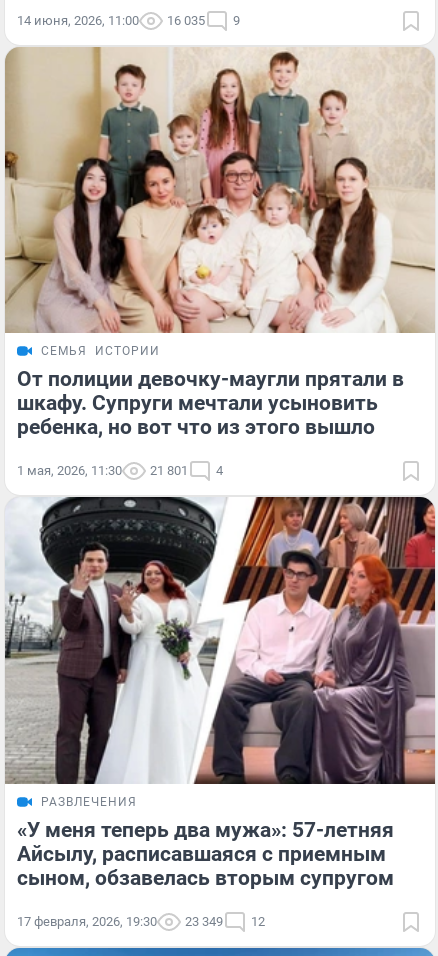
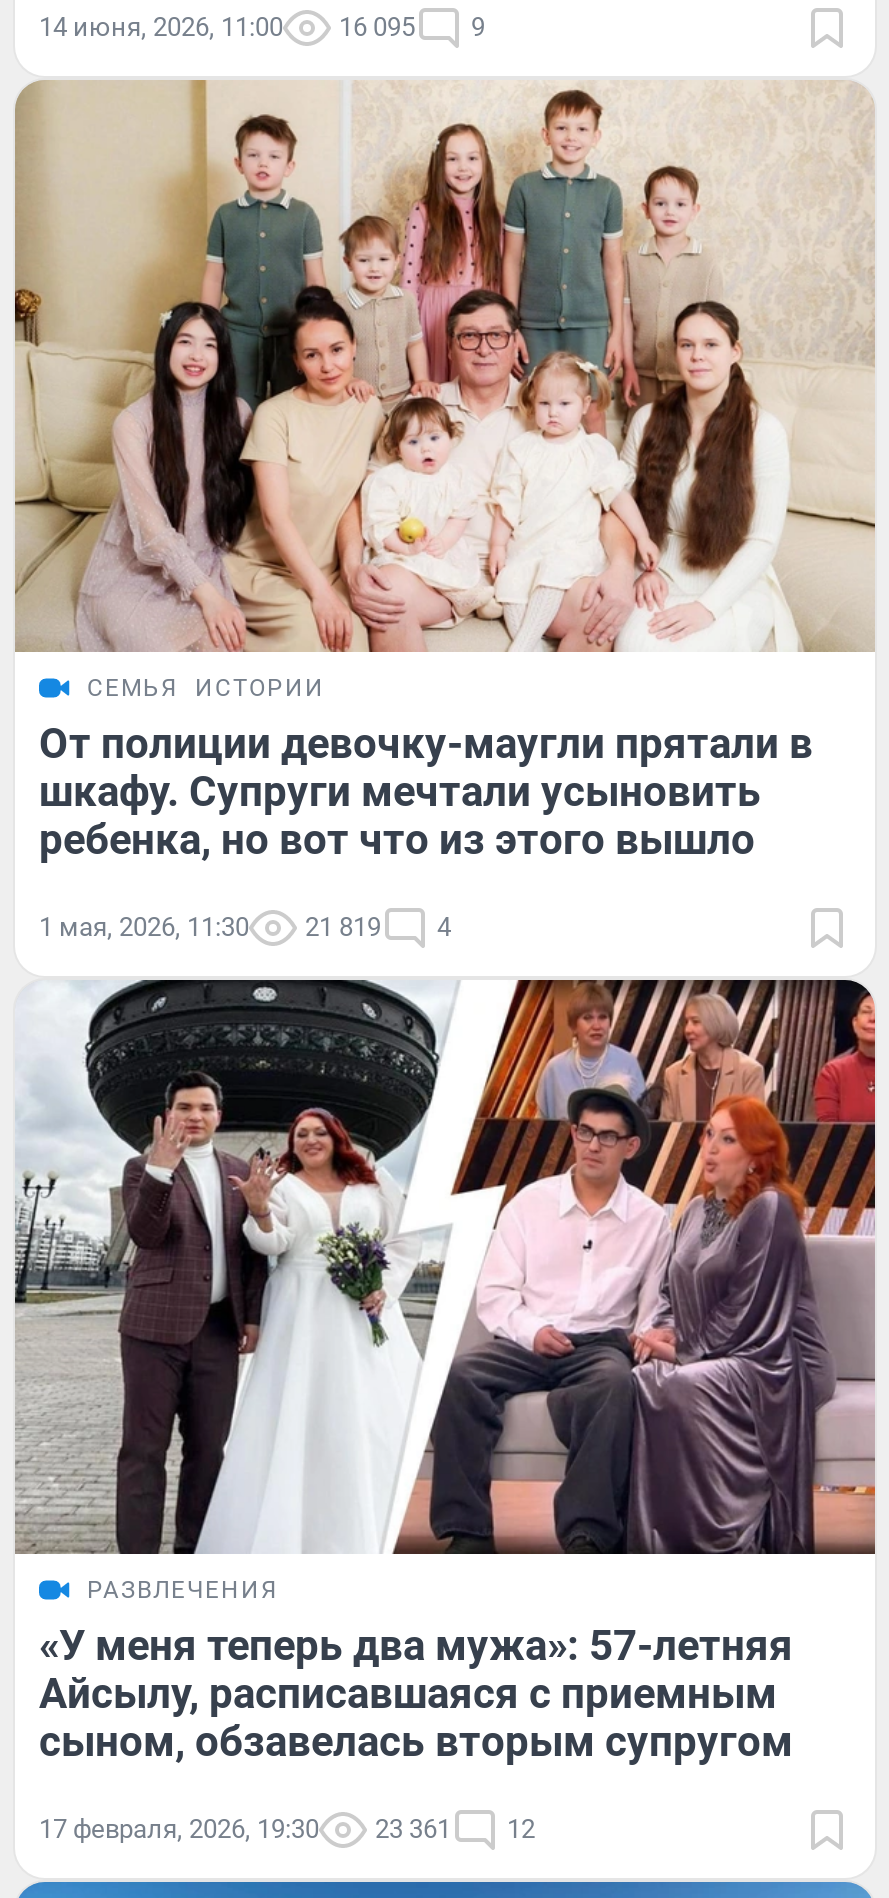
[17,13,240,28] 14 июня, 2026, 11:00 16 035 9 -> [39,11,485,41] 14 июня, 2026, 11:00 16 095 9
[17,463,223,478] 1 мая, 2026, 11:30 21 801 4 -> [39,913,451,943] 1 мая, 2026, 11:30 21 819 4
[17,914,265,929] 17 февраля, 2026, 19:30 23 349 12 -> [39,1814,535,1844] 17 февраля, 2026, 19:30 23 361 12

